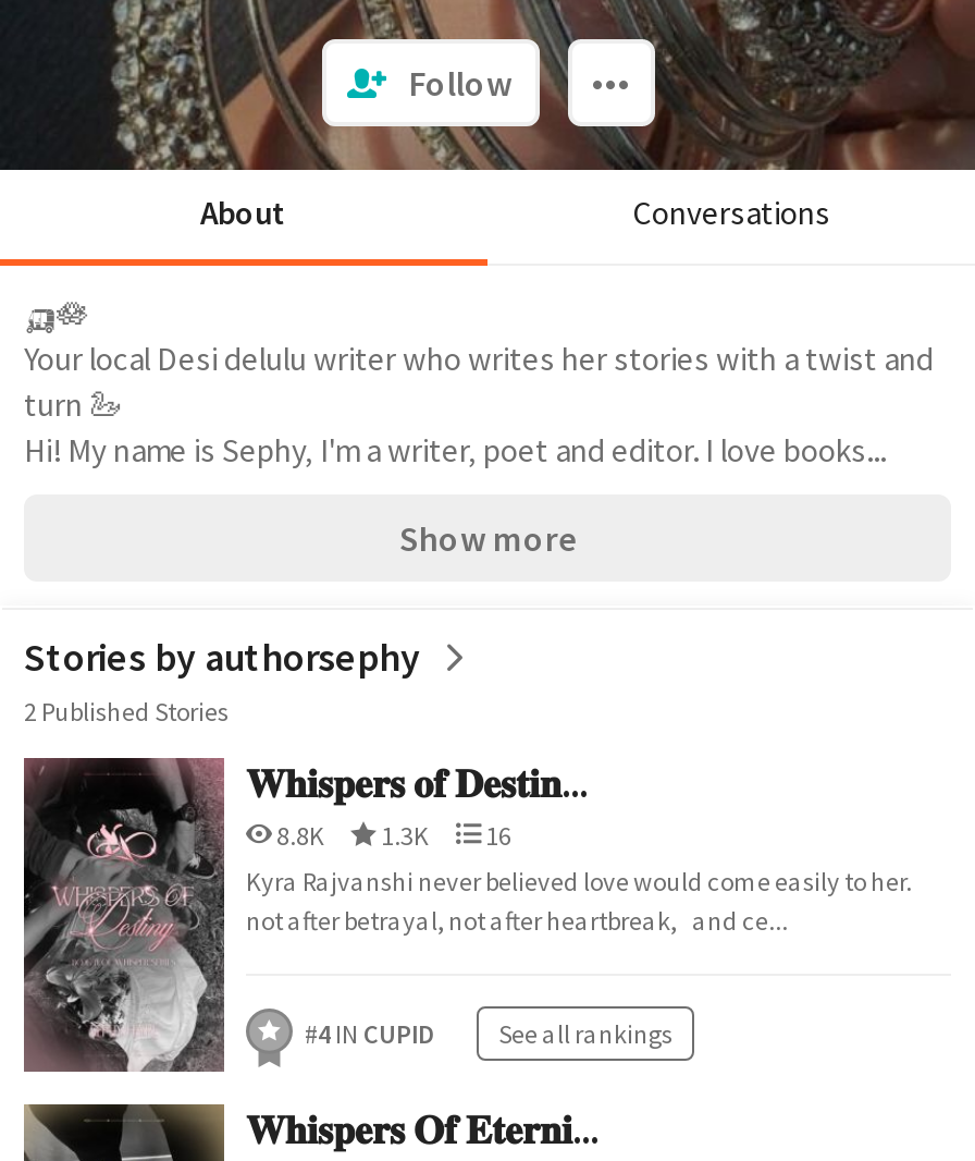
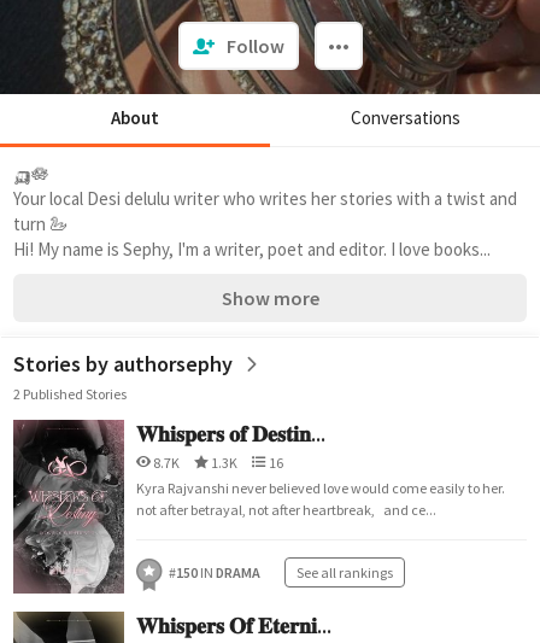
[272,819,511,852] 8.8K 1.3K 16 -> [151,454,283,472] 8.7K 1.3K 16
[305,1017,672,1050] #4 IN CUPID See all rankings -> [169,563,393,581] #150 IN DRAMA See all rankings

